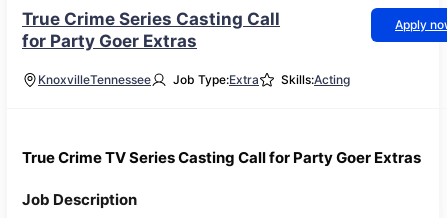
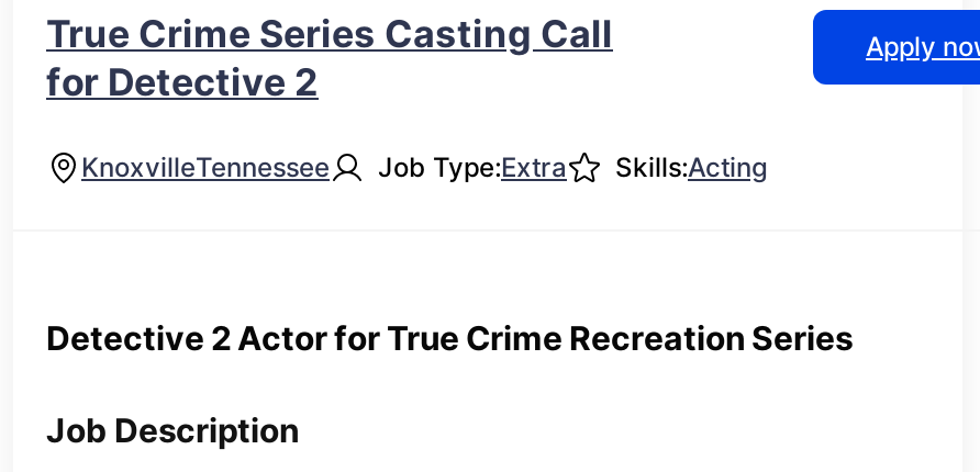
[22,31,197,51] for Party Goer Extras -> [46,60,319,104] for Detective 2
[22,148,421,167] True Crime TV Series Casting Call for Party Goer Extras -> [46,317,853,359] Detective 2 Actor for True Crime Recreation Series

